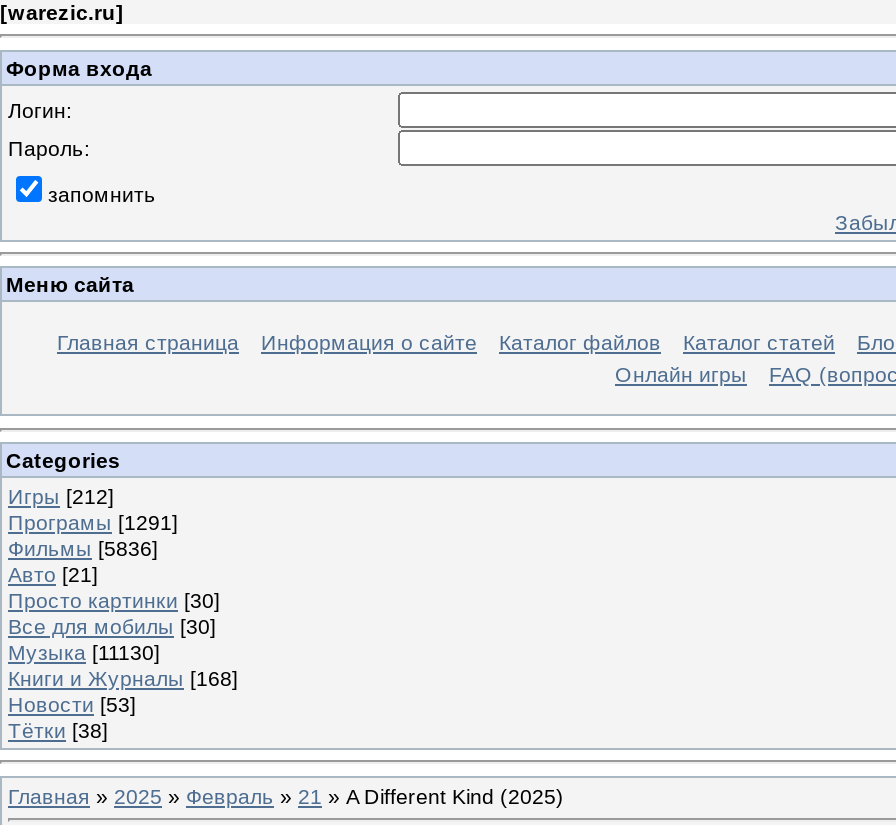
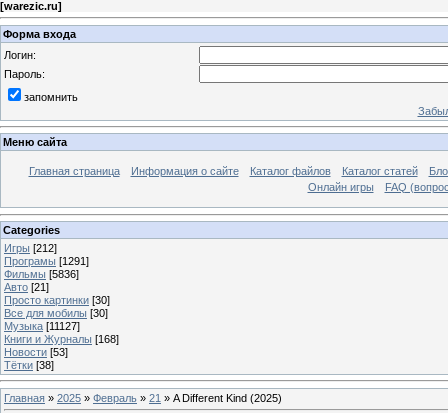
[8,640,160,664] Музыка [11130] -> [4,320,80,332] Музыка [11127]

